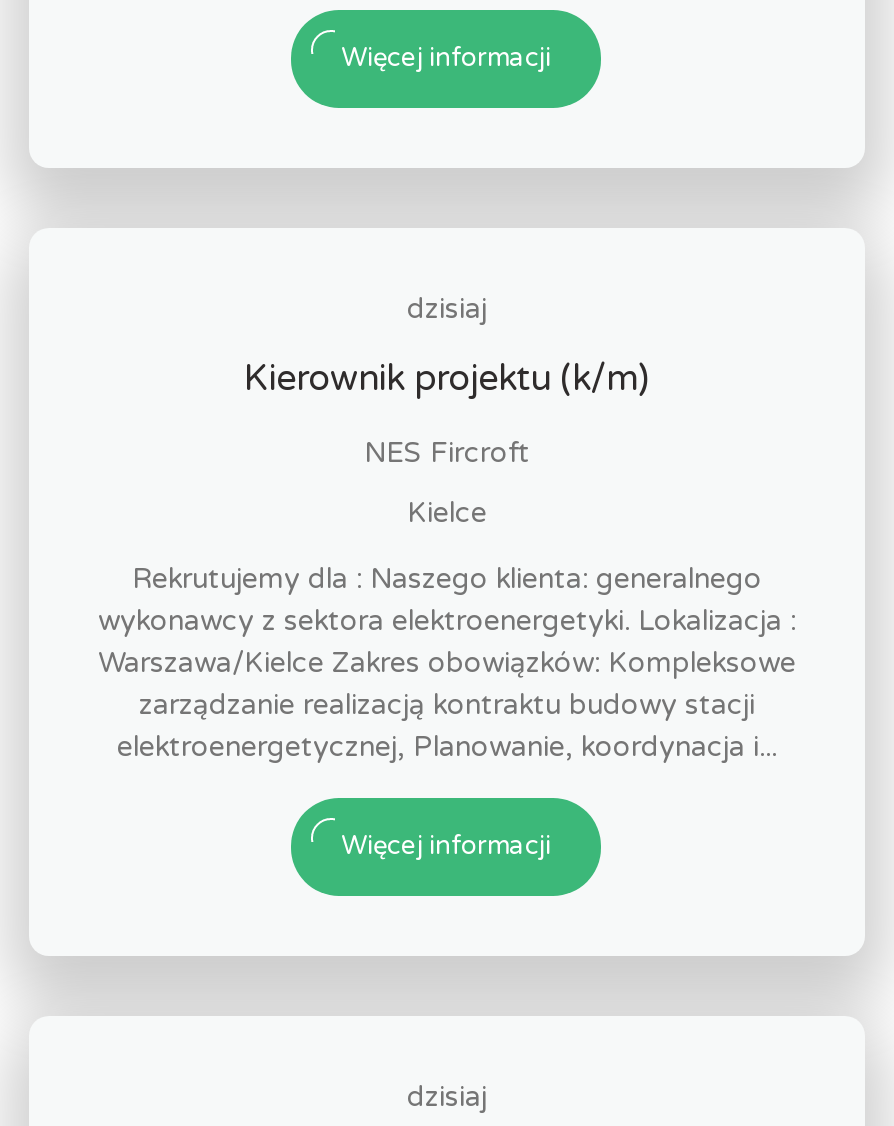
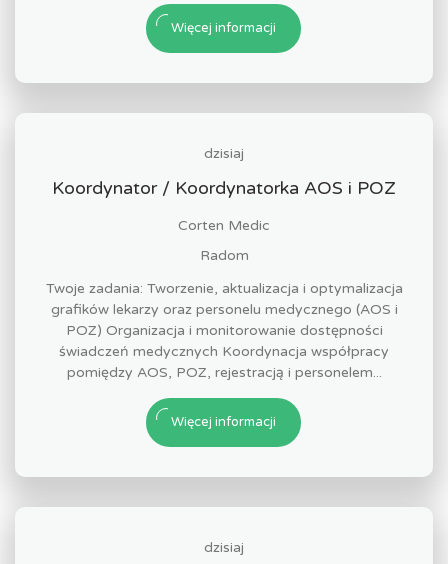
[244,356,650,400] Kierownik projektu (k/m) -> [52,177,396,199] Koordynator / Koordynatorka AOS i POZ
[364,436,530,470] NES Fircroft -> [178,217,270,234] Corten Medic
[407,496,487,530] Kielce -> [199,247,248,264] Radom
[98,562,796,764] Rekrutujemy dla : Naszego klienta: generalnego | wykonawcy z sektora elektroenergetyki. Lokalizacja : | Warszawa/Kielce Zakres obowiązków: Kompleksowe | zarządzanie realizacją kontraktu budowy stacji | elektroenergetycznej, Planowanie, koordynacja i... -> [45,280,402,381] Twoje zadania: Tworzenie, aktualizacja i optymalizacja | grafików lekarzy oraz personelu medycznego (AOS i | POZ) Organizacja i monitorowanie dostępności | świadczeń medycznych Koordynacja współpracy | pomiędzy AOS, POZ, rejestracją i personelem...

